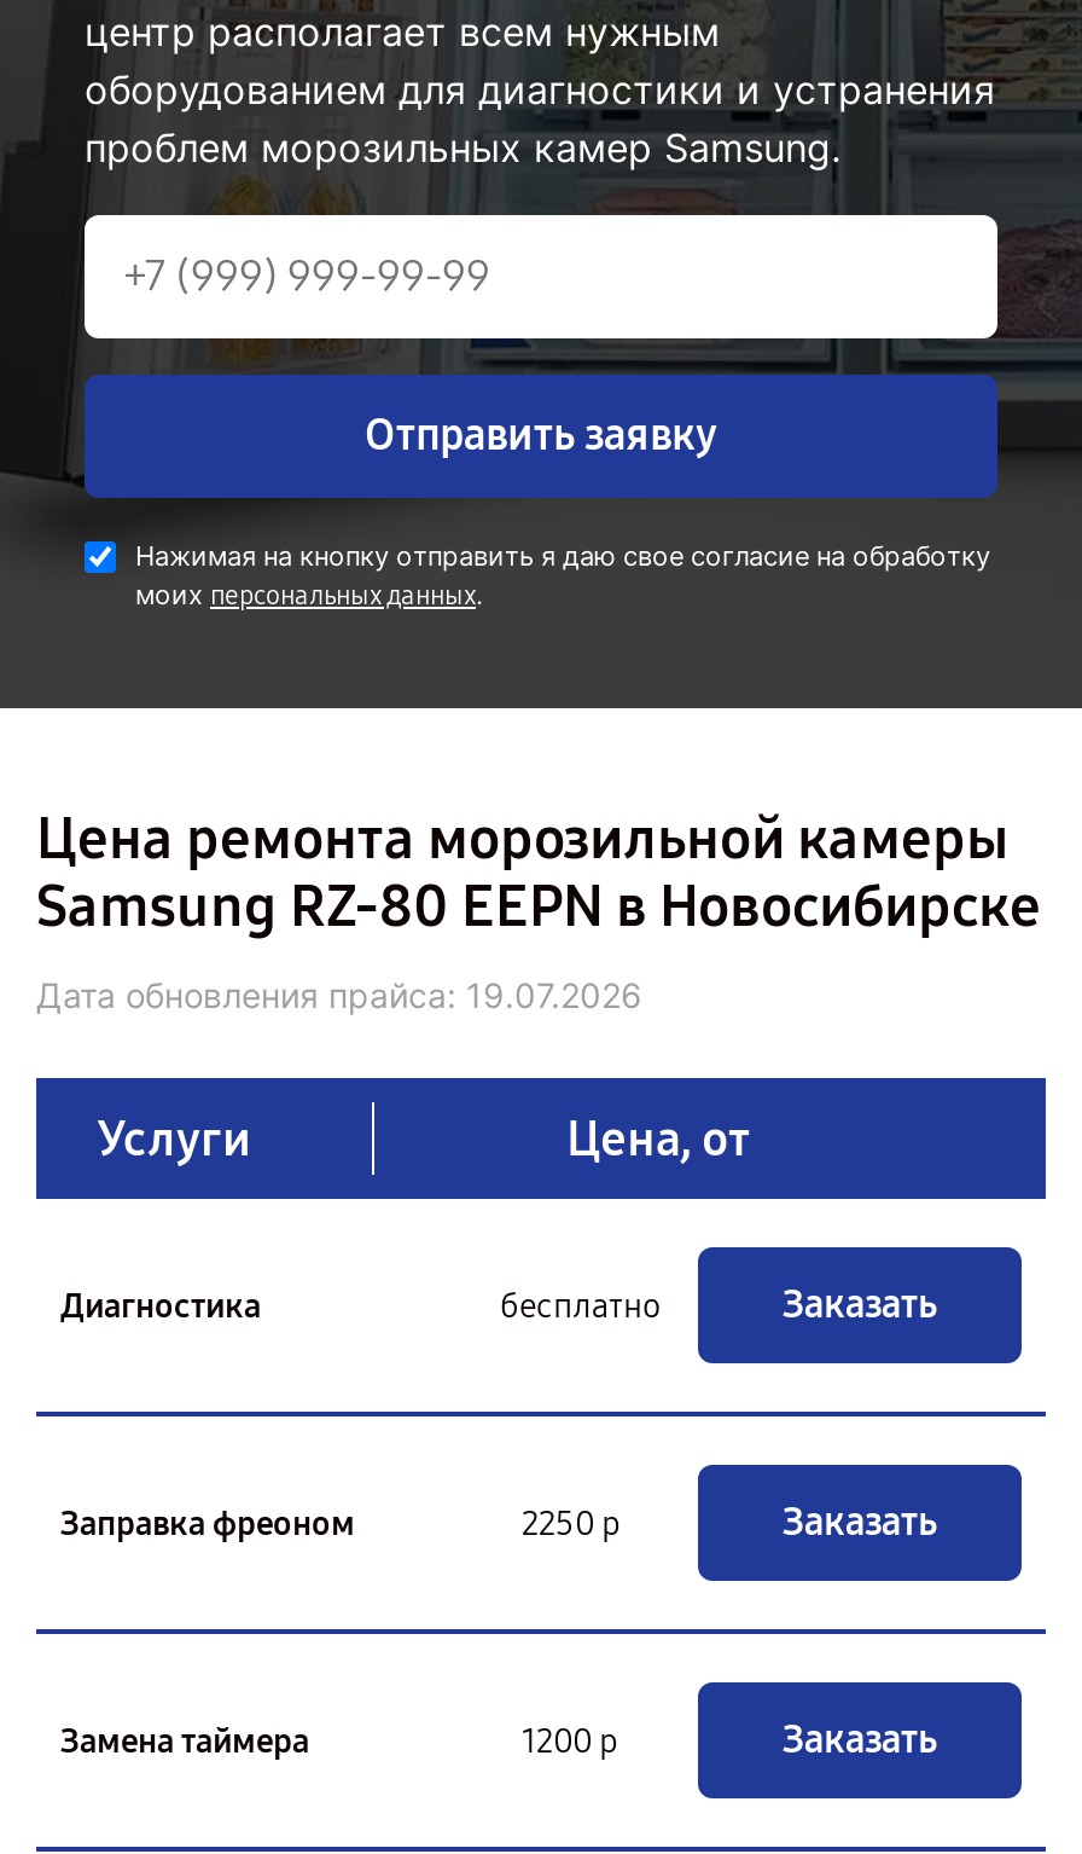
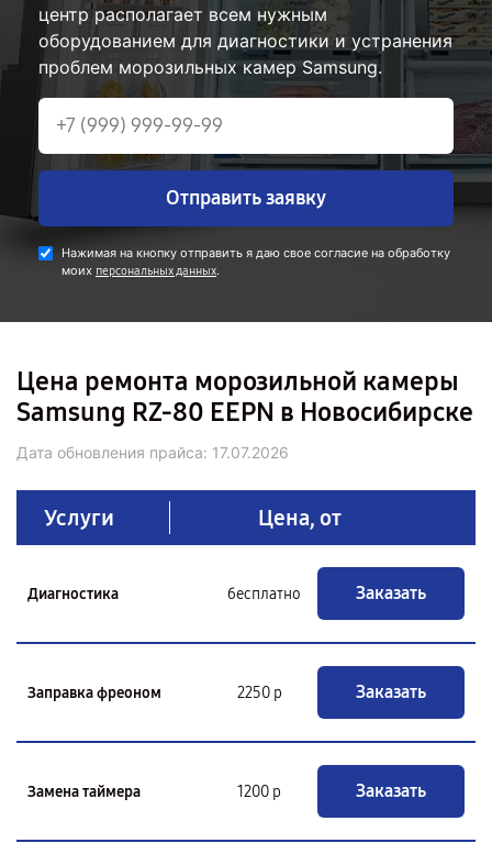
[36,974,642,1015] Дата обновления прайса: 19.07.2026 -> [16,443,289,462] Дата обновления прайса: 17.07.2026

